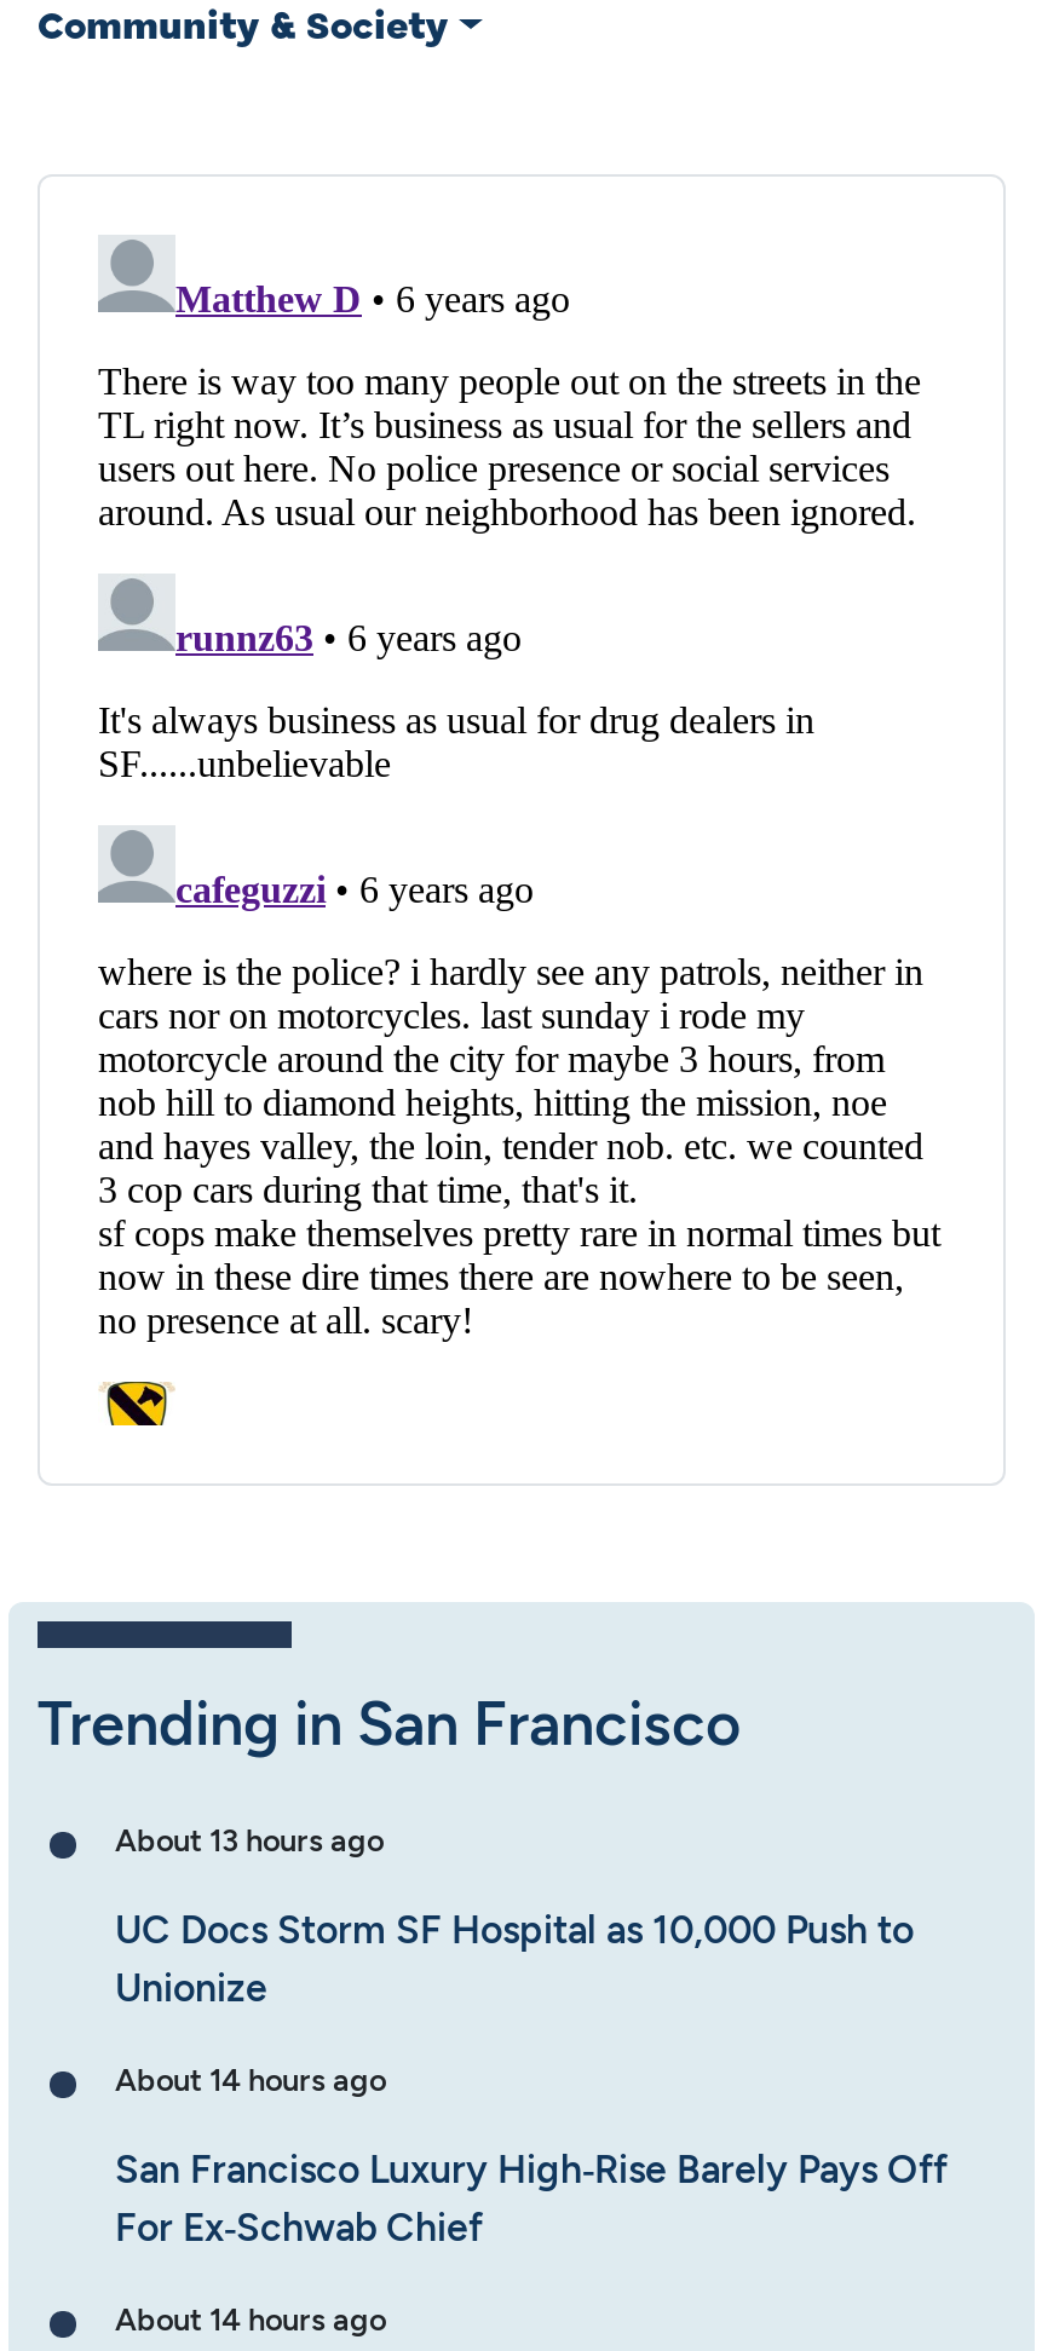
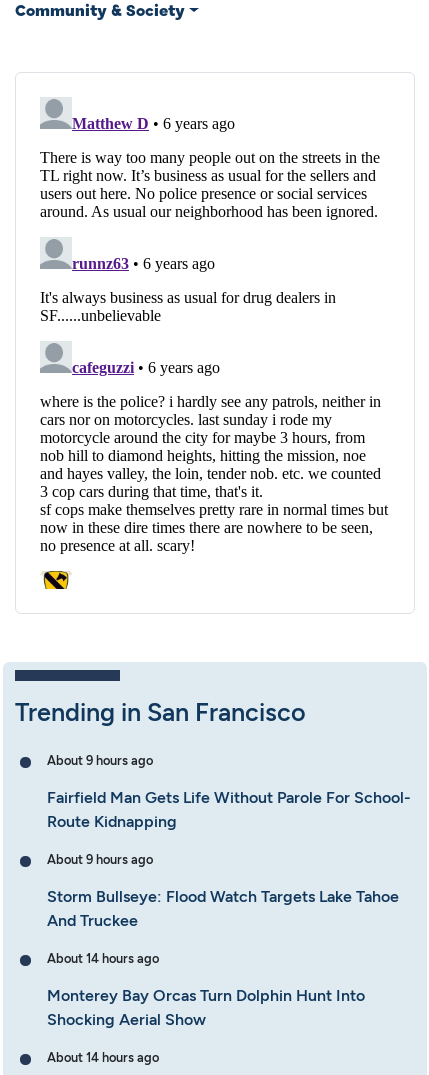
[115,1823,914,2012] About 13 hours ago | UC Docs Storm SF Hospital as 10,000 Push to | Unionize -> [47,753,411,930] About 9 hours ago | Fairfield Man Gets Life Without Parole For School- | Route Kidnapping | About 9 hours ago | Storm Bullseye: Flood Watch Targets Lake Tahoe | And Truckee
[115,2147,948,2252] San Francisco Luxury High‑Rise Barely Pays Off | For Ex‑Schwab Chief -> [47,986,365,1029] Monterey Bay Orcas Turn Dolphin Hunt Into | Shocking Aerial Show

